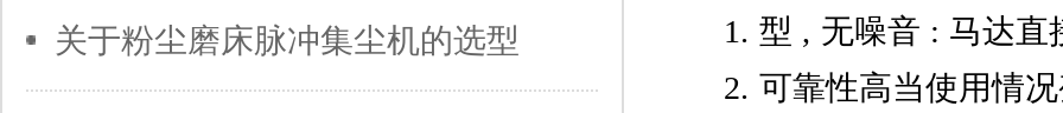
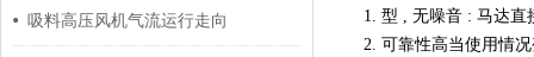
[55,24,520,59] 关于粉尘磨床脉冲集尘机的选型 -> [27,12,228,30] 吸料高压风机气流运行走向

